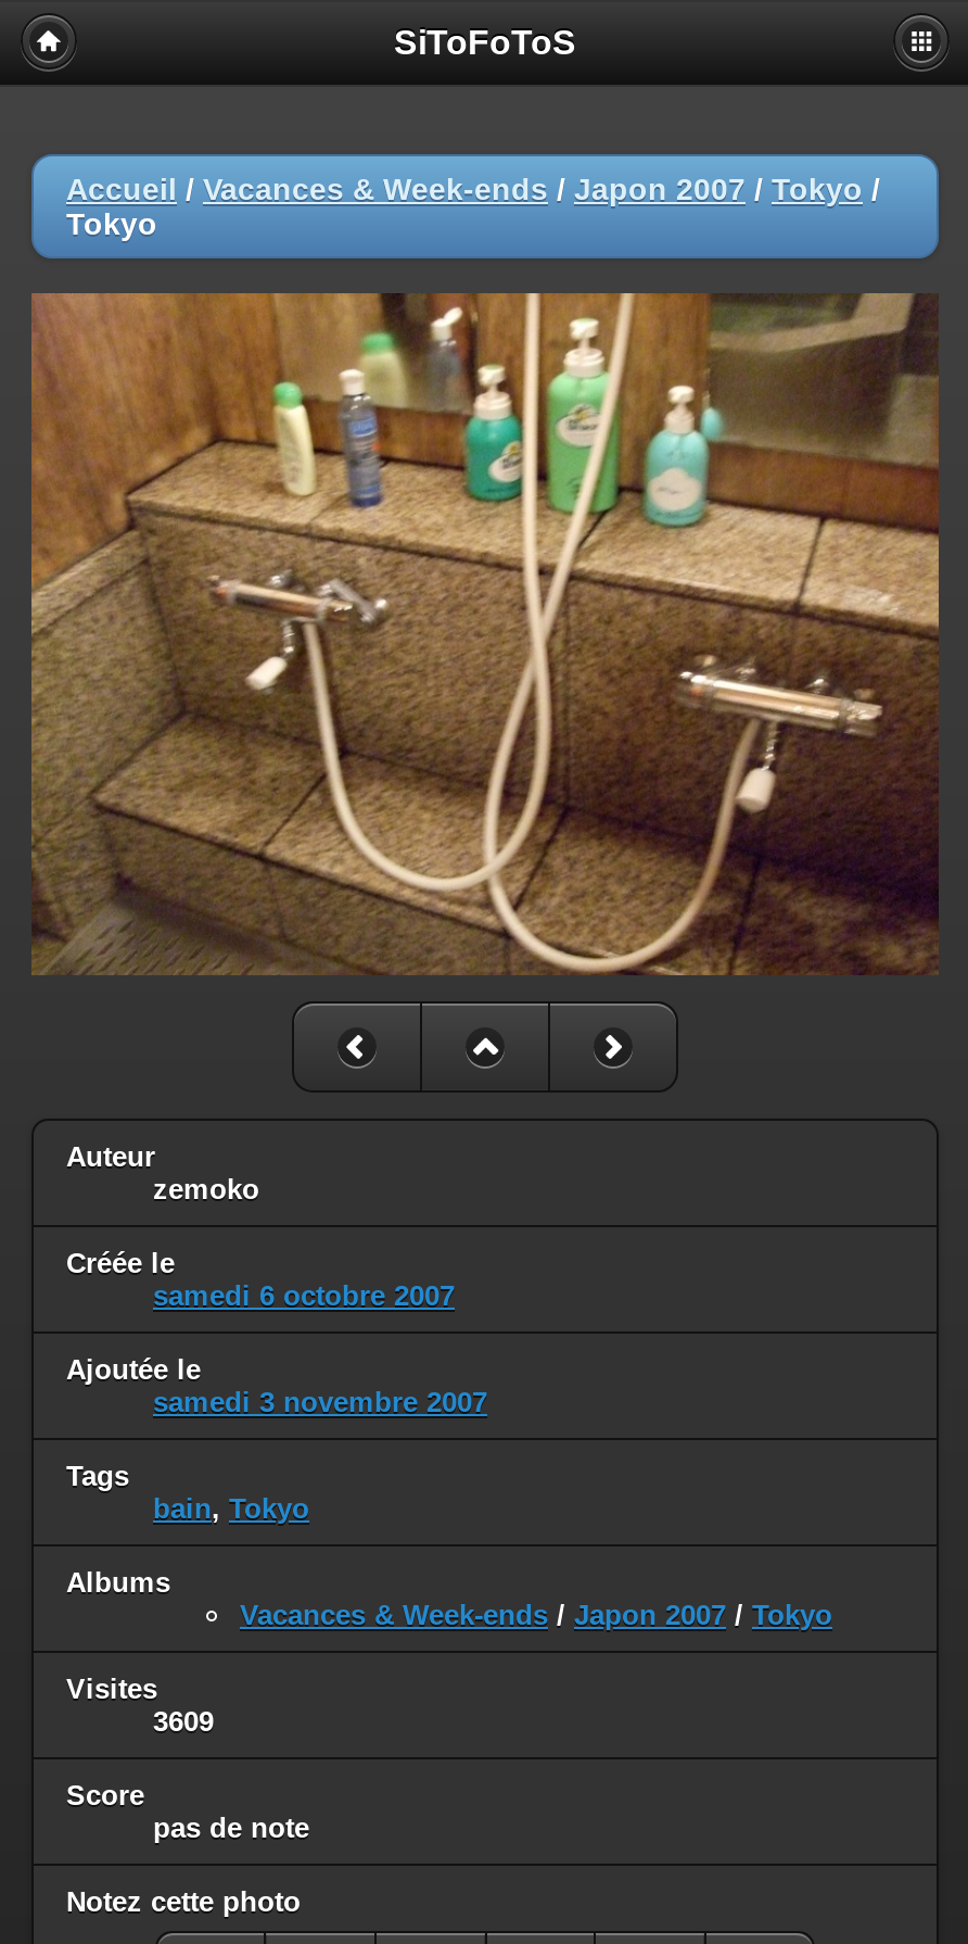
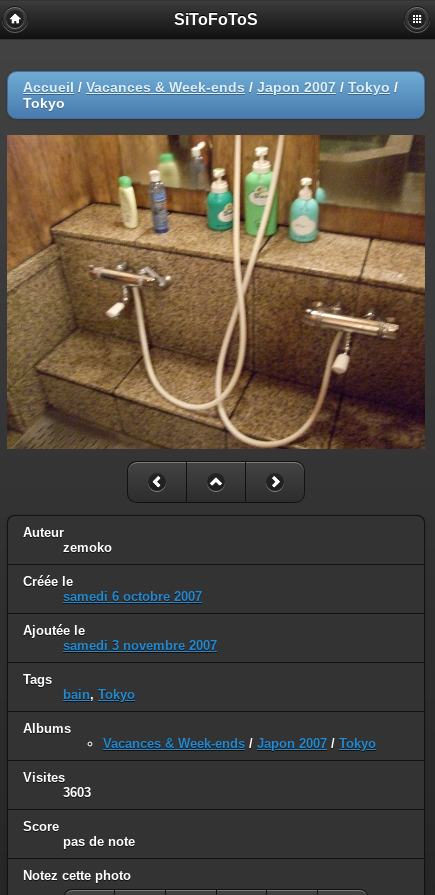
[153,1705,214,1738] 3609 -> [63,785,91,800] 3603

